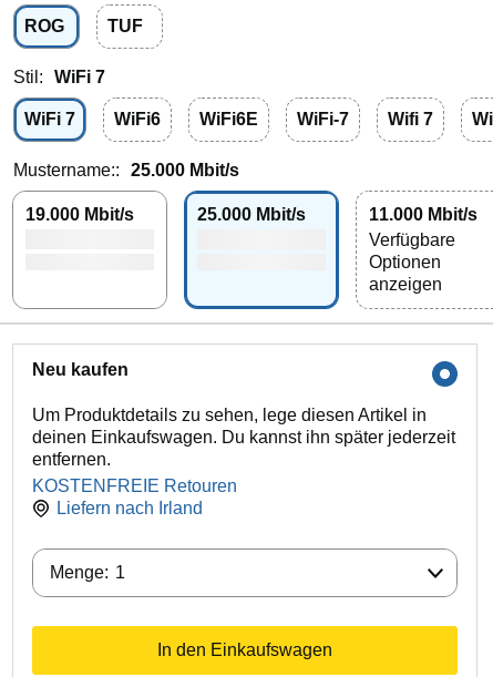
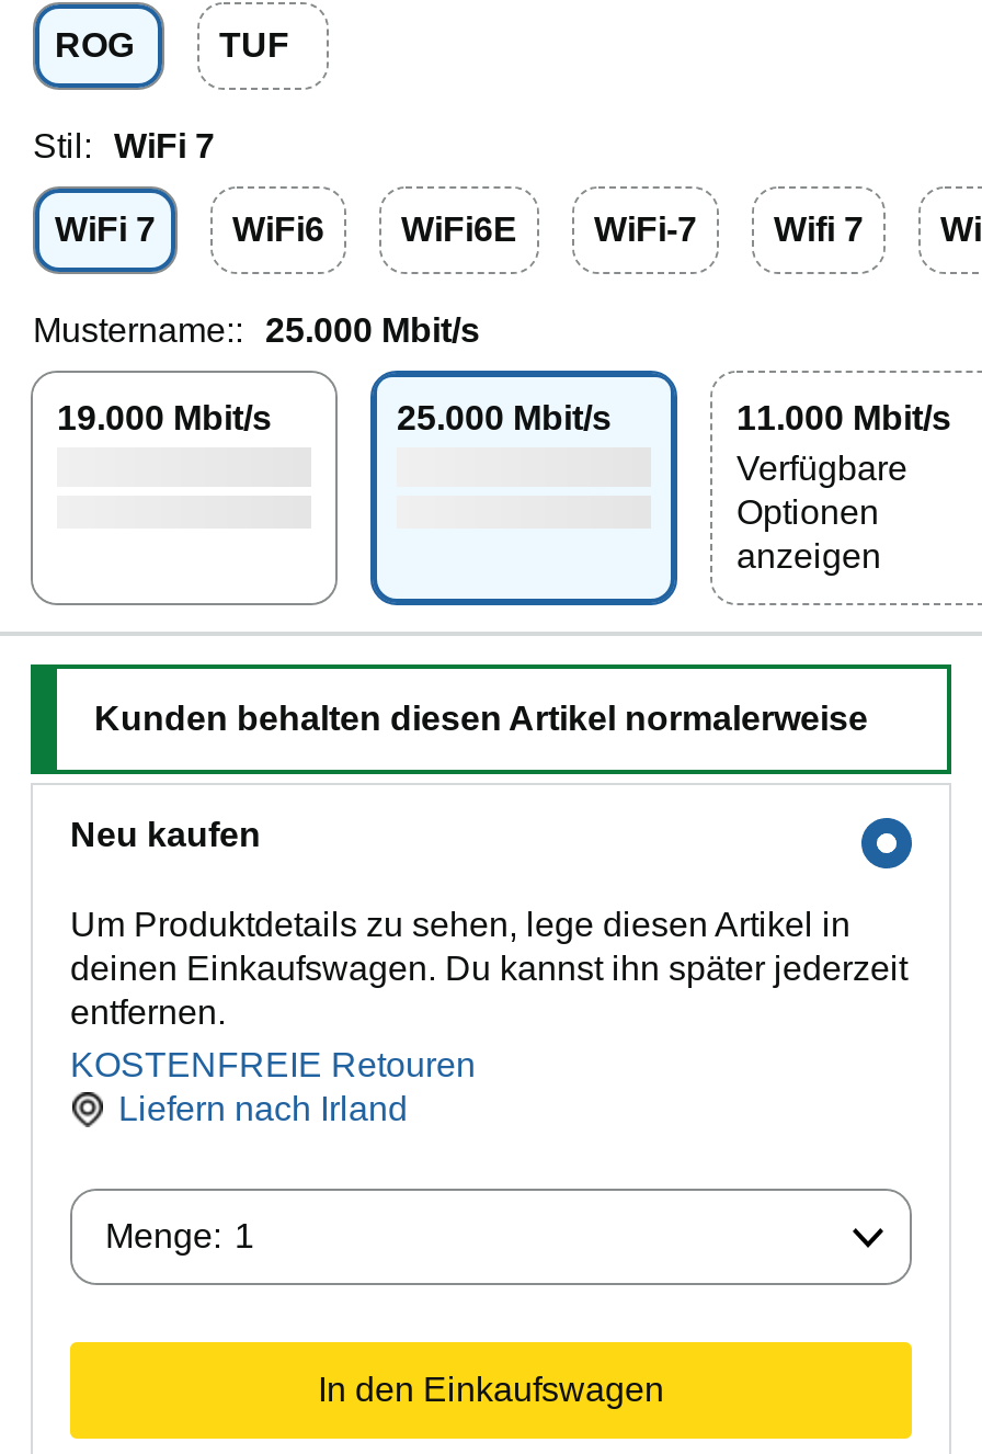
none -> [94,700,868,737] Kunden behalten diesen Artikel normalerweise

